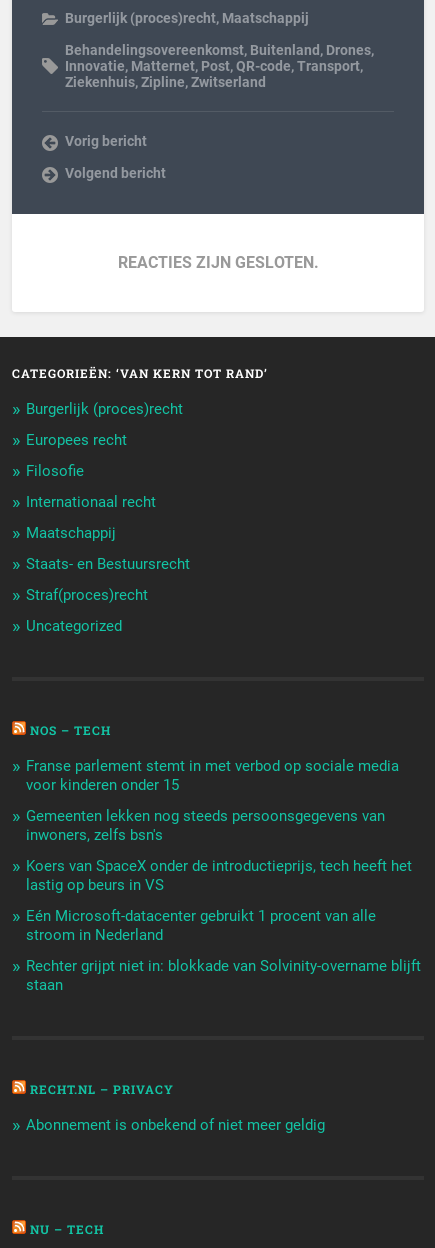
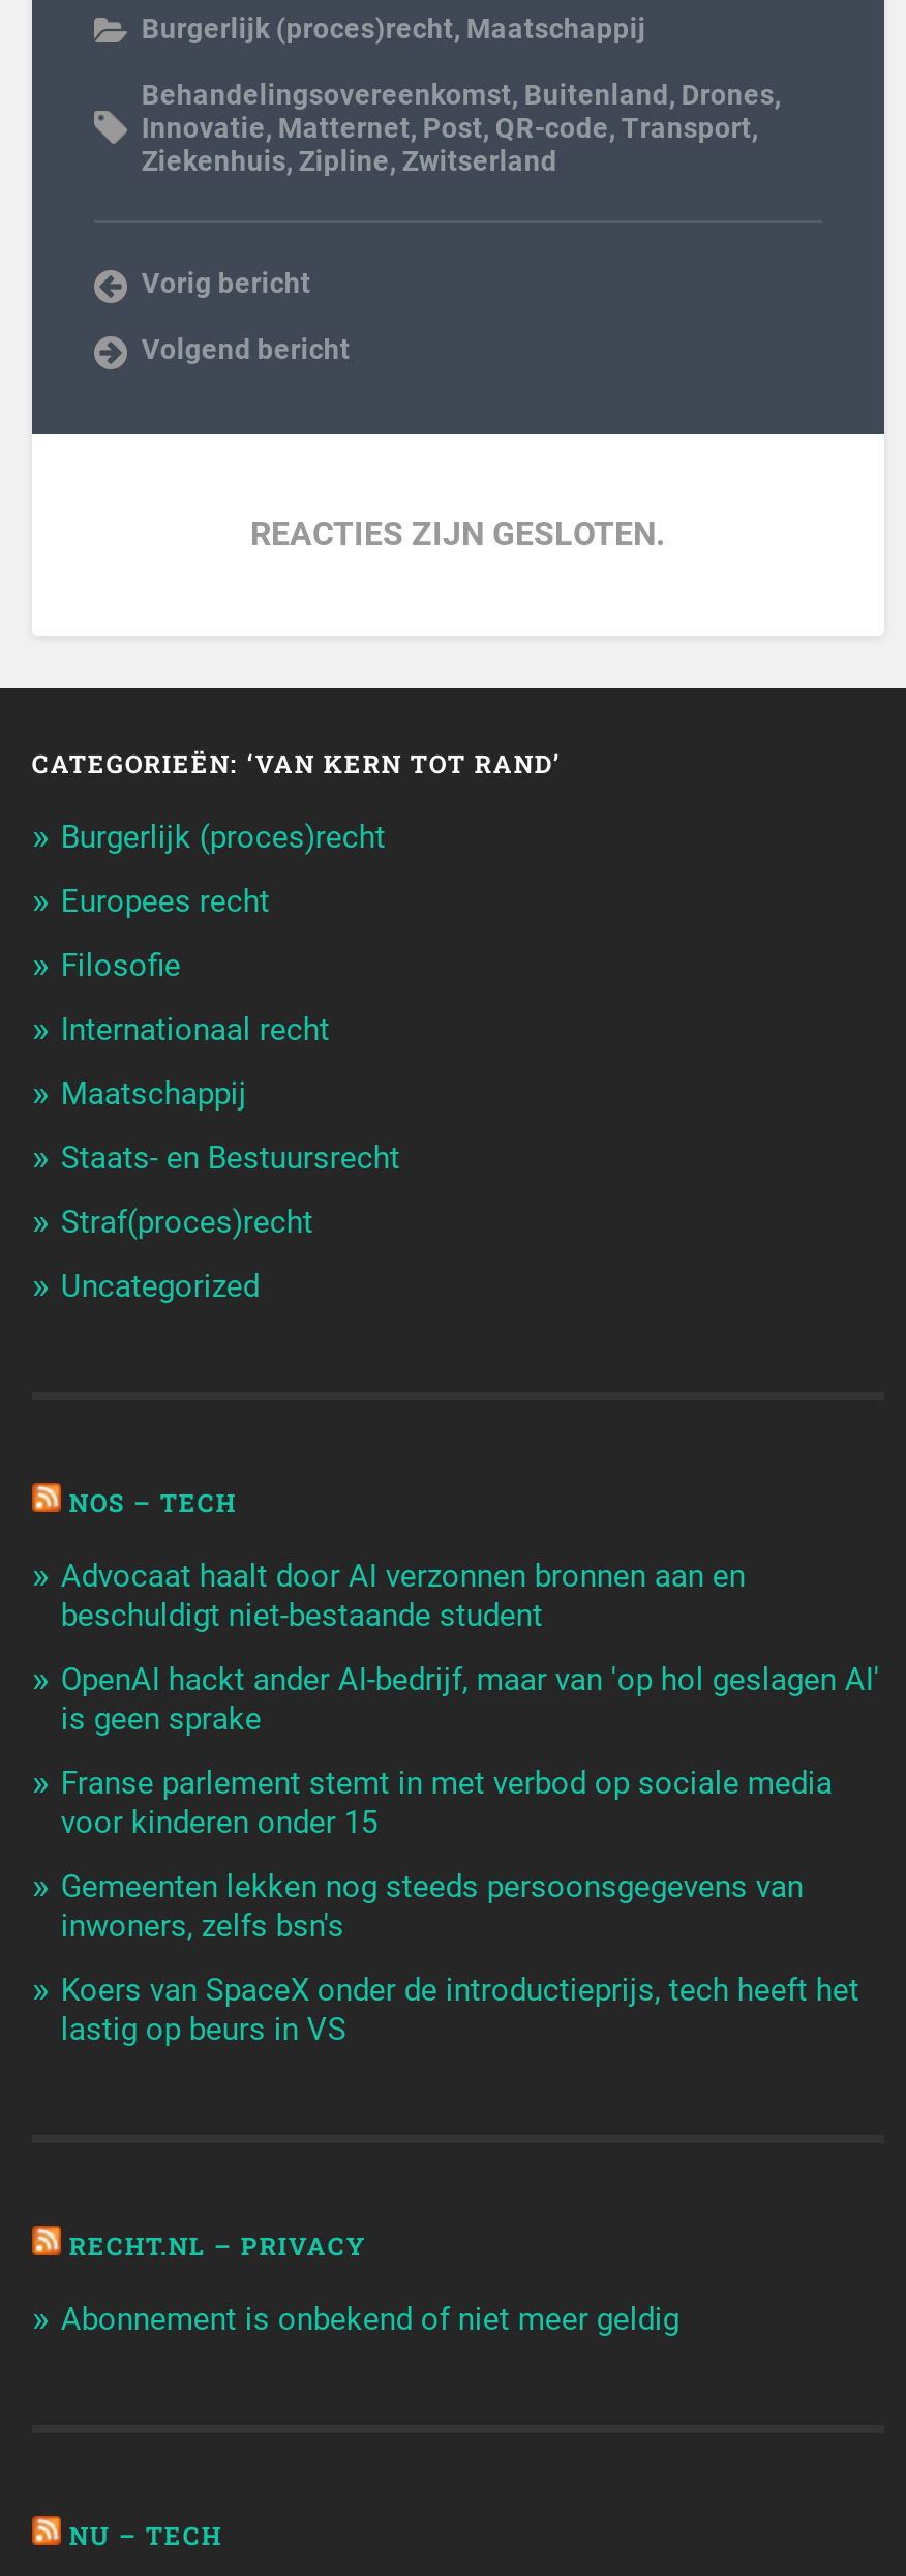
none -> [61,1558,880,1738] Advocaat haalt door AI verzonnen bronnen aan en | beschuldigt niet-bestaande student | OpenAI hackt ander AI-bedrijf, maar van 'op hol geslagen AI' | is geen sprake
moved [26,757,412,894] -> [61,1765,859,2048]: Franse parlement stemt in met verbod op sociale media | voor kinderen onder 15 | Gemeenten lekken nog steeds persoonsgegevens van | inwoners, zelfs bsn's | Koers van SpaceX onder de introductieprijs, tech heeft het | lastig op beurs in VS
[26,907,421,994] Eén Microsoft-datacenter gebruikt 1 procent van alle | stroom in Nederland | Rechter grijpt niet in: blokkade van Solvinity-overname blijft | staan -> none

